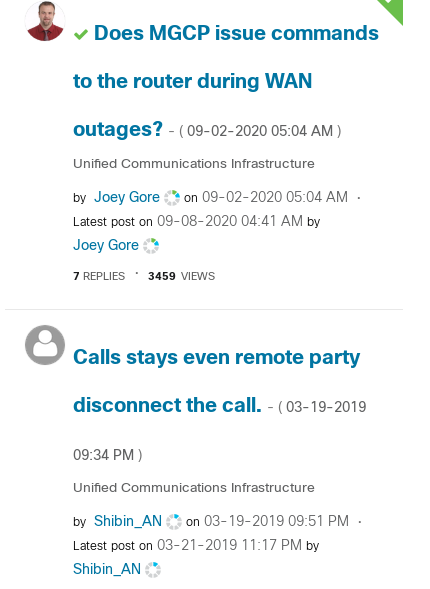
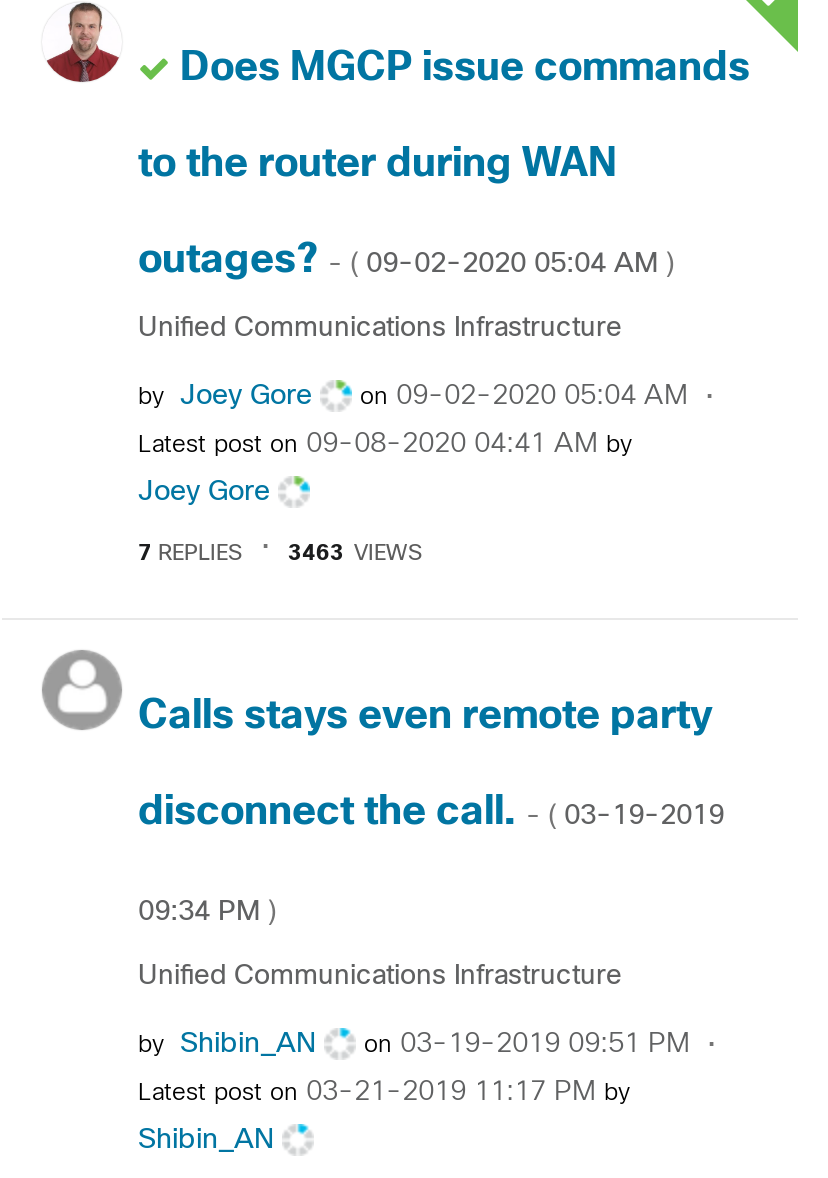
[148,271,215,281] 3459 VIEWS -> [288,543,422,563] 3463 VIEWS

